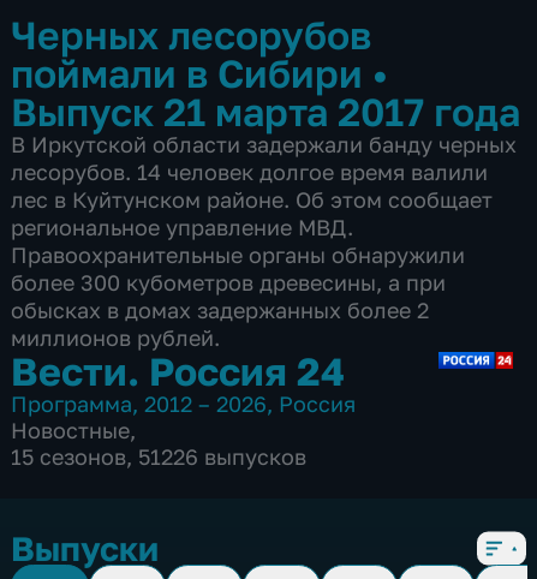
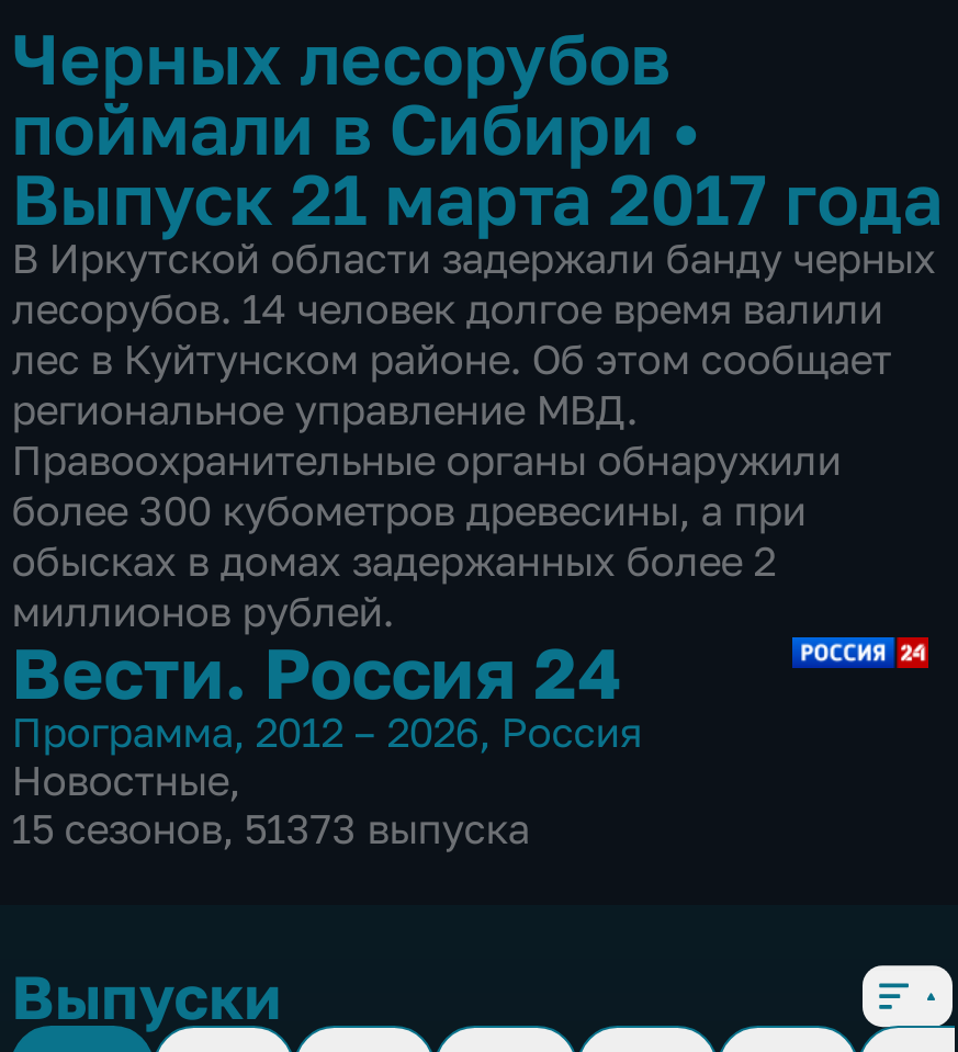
[11,443,307,470] 15 сезонов, 51226 выпусков -> [11,804,529,853] 15 сезонов, 51373 выпуска

